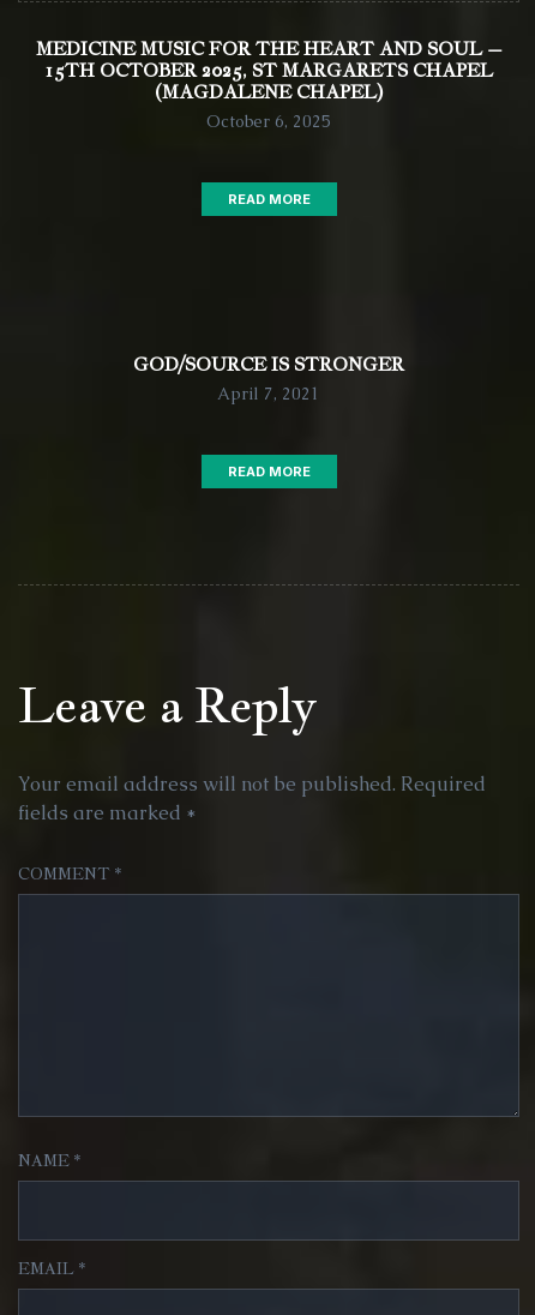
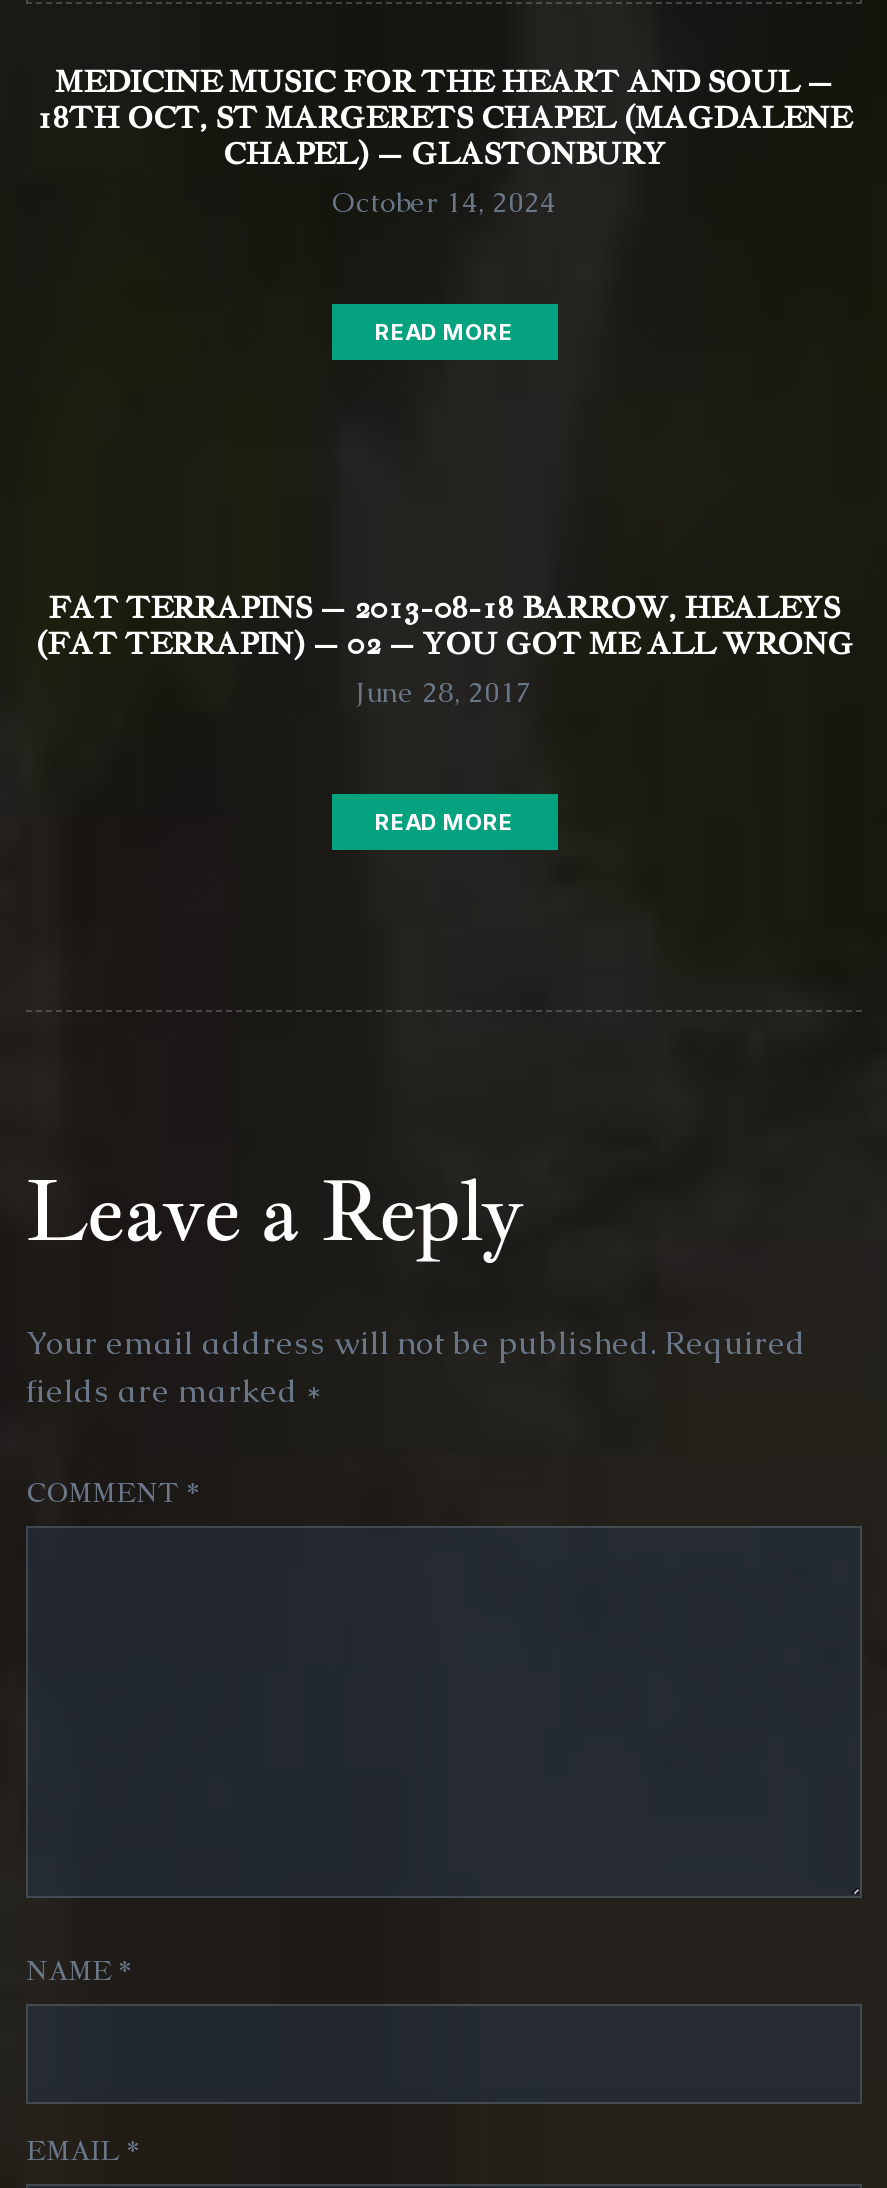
[44,58,493,131] 15TH OCTOBER 2025, ST MARGARETS CHAPEL | (MAGDALENE CHAPEL) | October 6, 2025 -> [37,97,851,219] 18TH OCT, ST MARGERETS CHAPEL (MAGDALENE | CHAPEL) – GLASTONBURY | October 14, 2024
[133,352,404,404] GOD/SOURCE IS STRONGER | April 7, 2021 -> [35,587,853,709] FAT TERRAPINS – 2013-08-18 BARROW, HEALEYS | (FAT TERRAPIN) – 02 – YOU GOT ME ALL WRONG | June 28, 2017

